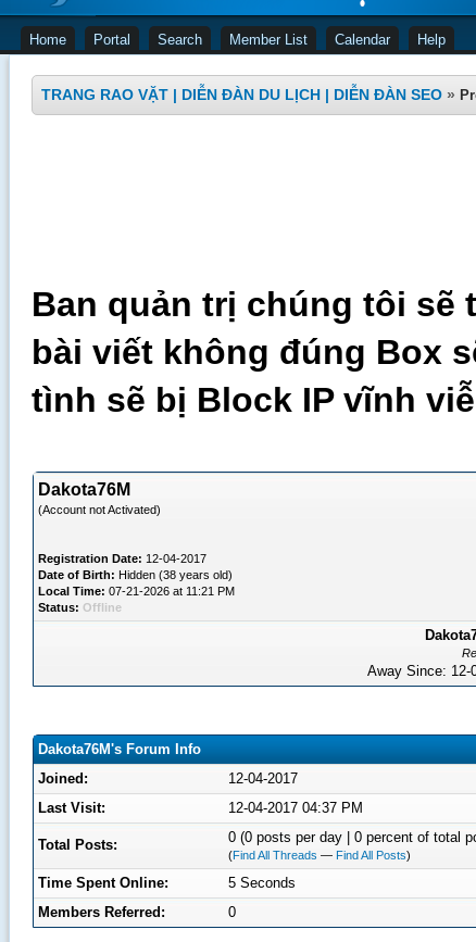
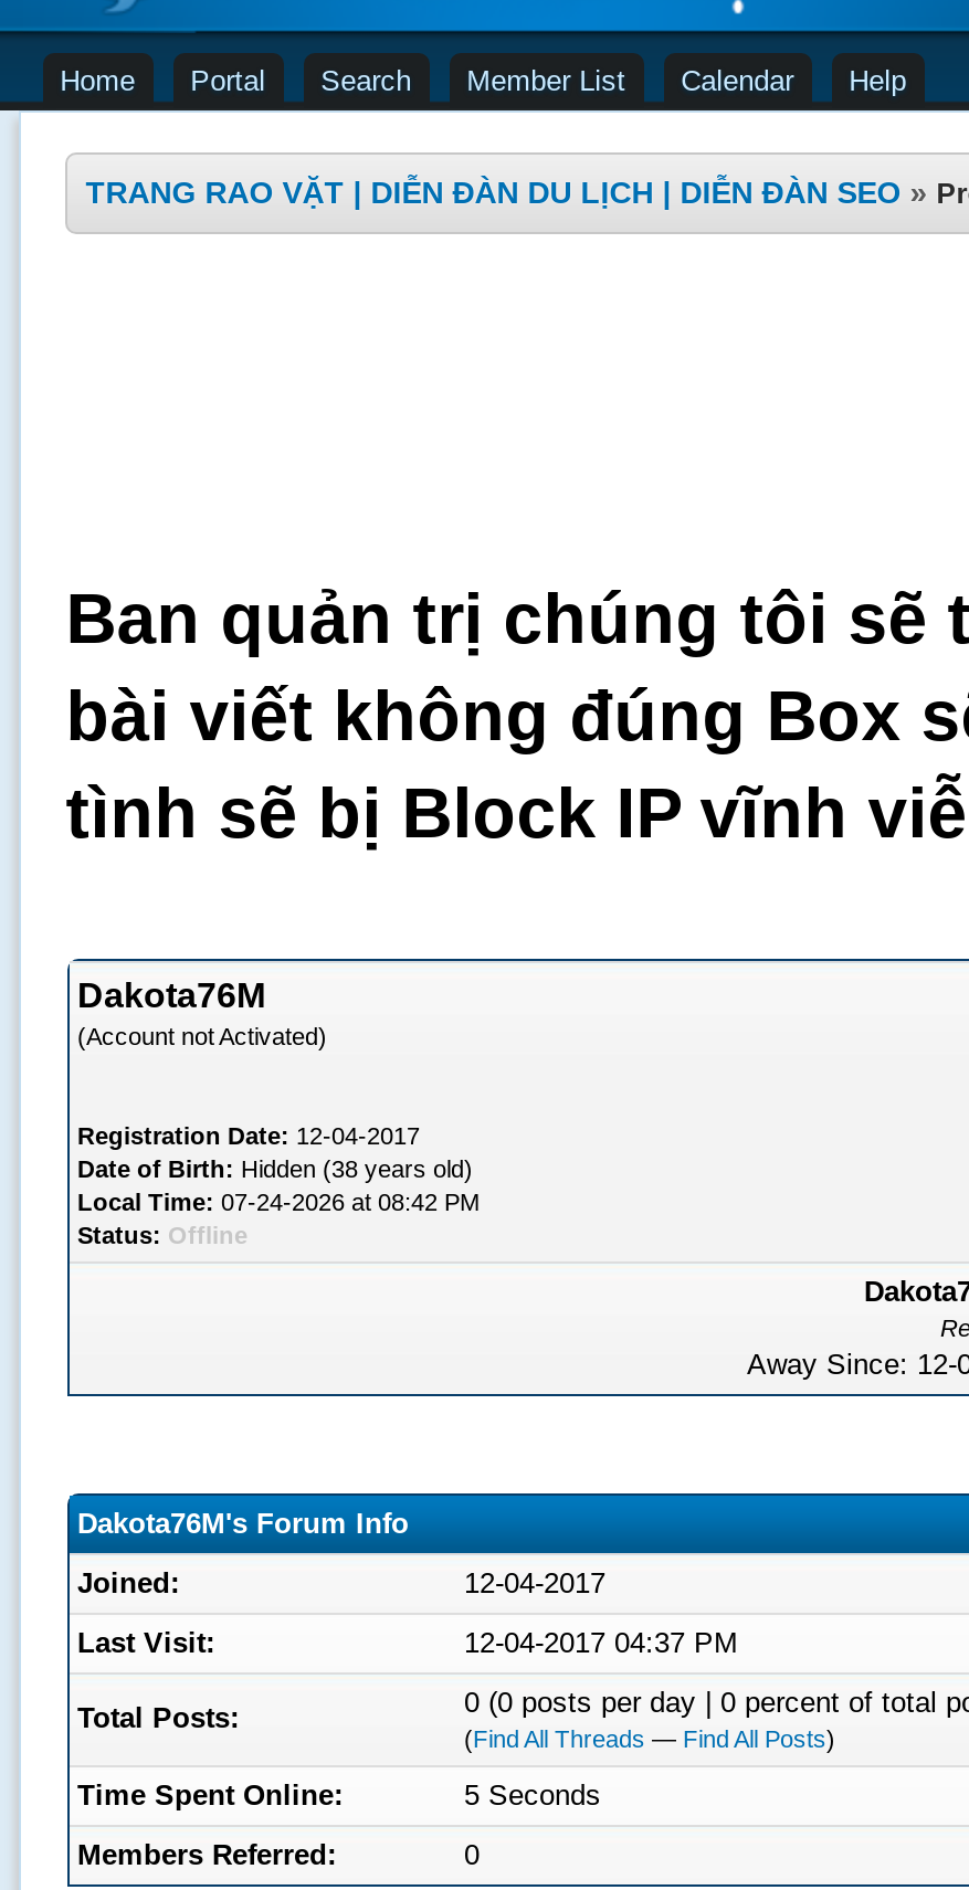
[37,585,234,598] Local Time: 07-21-2026 at 11:21 PM -> [77,1189,480,1215] Local Time: 07-24-2026 at 08:42 PM

